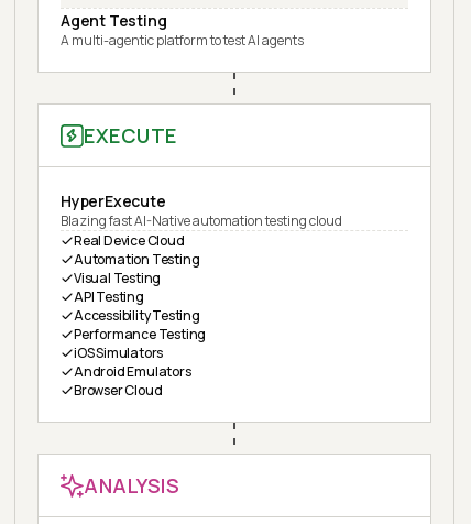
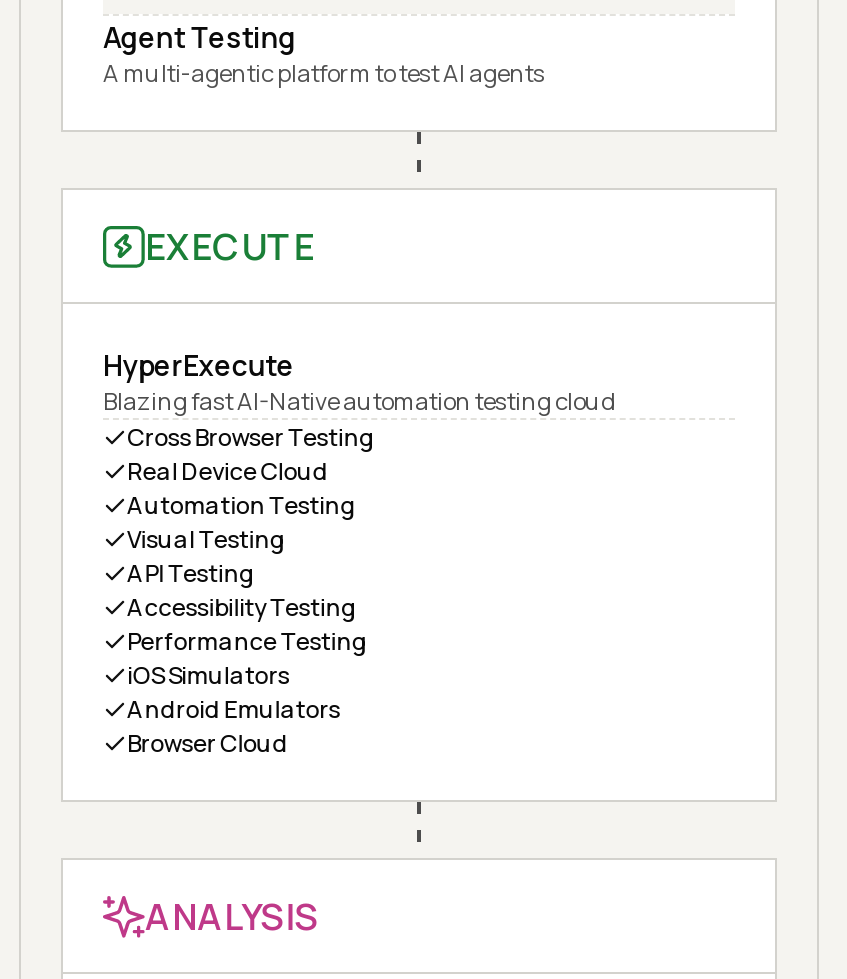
none -> [127,420,375,454] Cross Browser Testing

